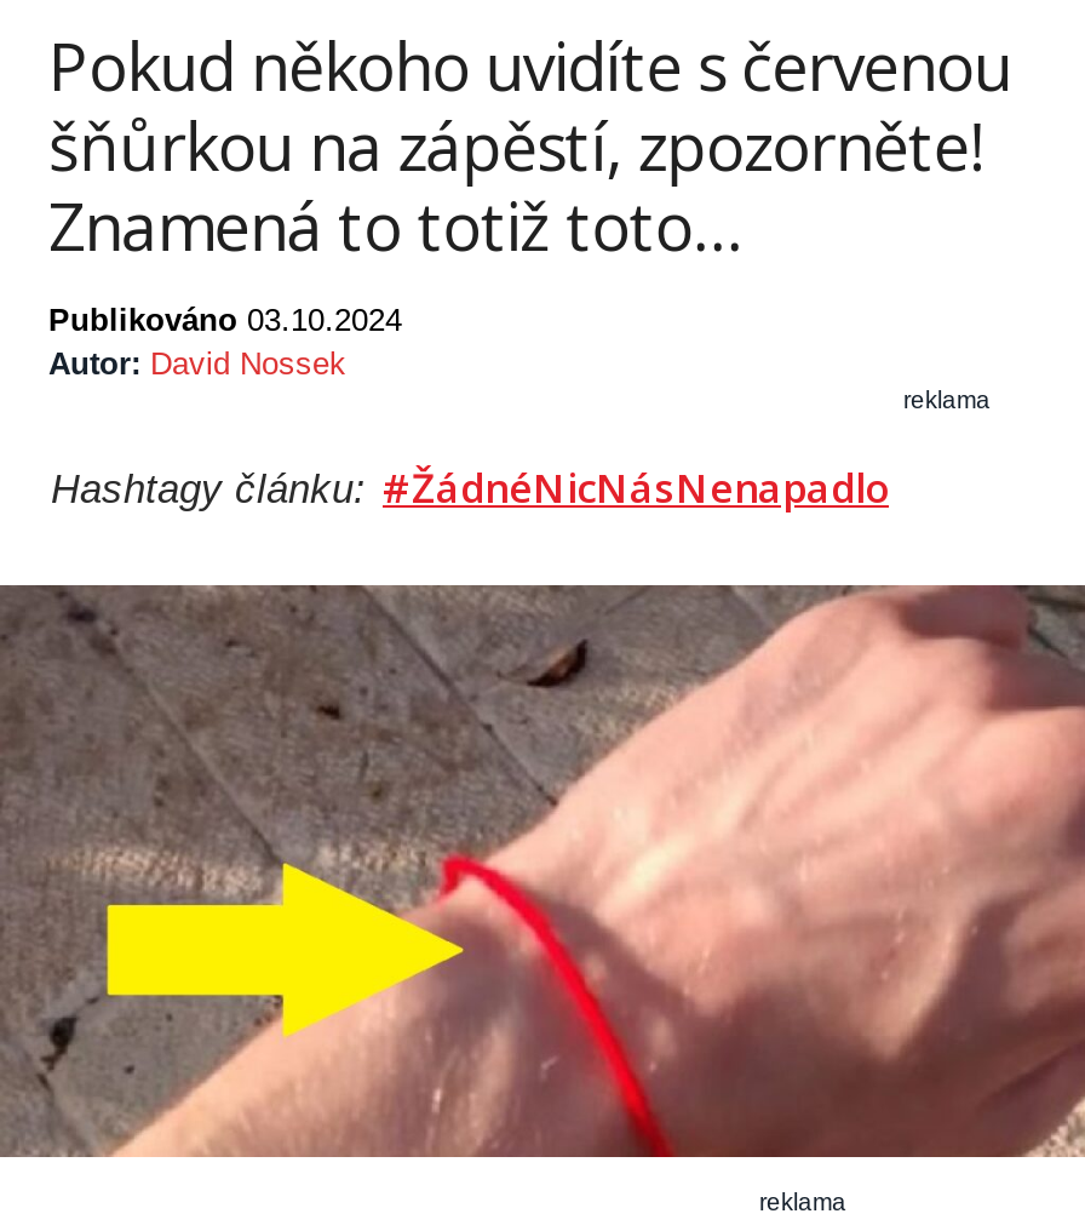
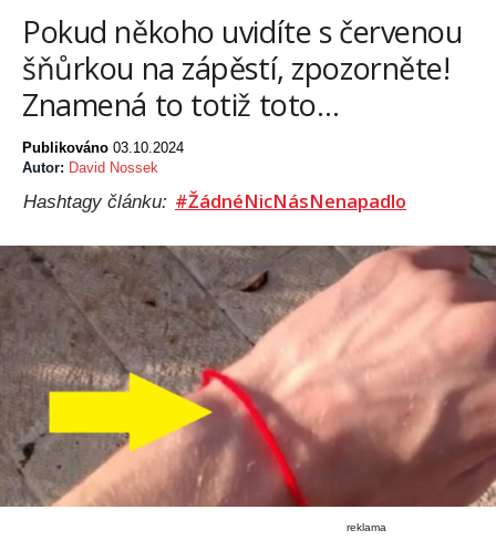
[903,387,991,414] reklama -> none

